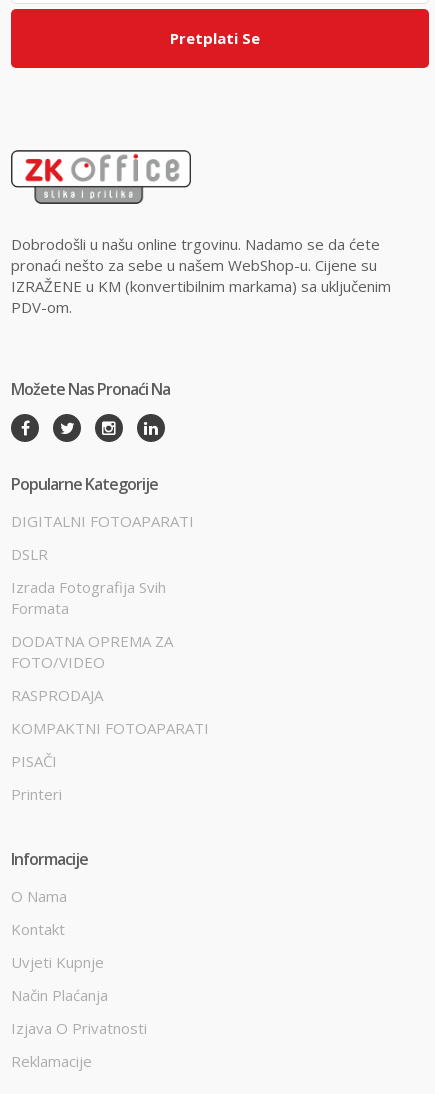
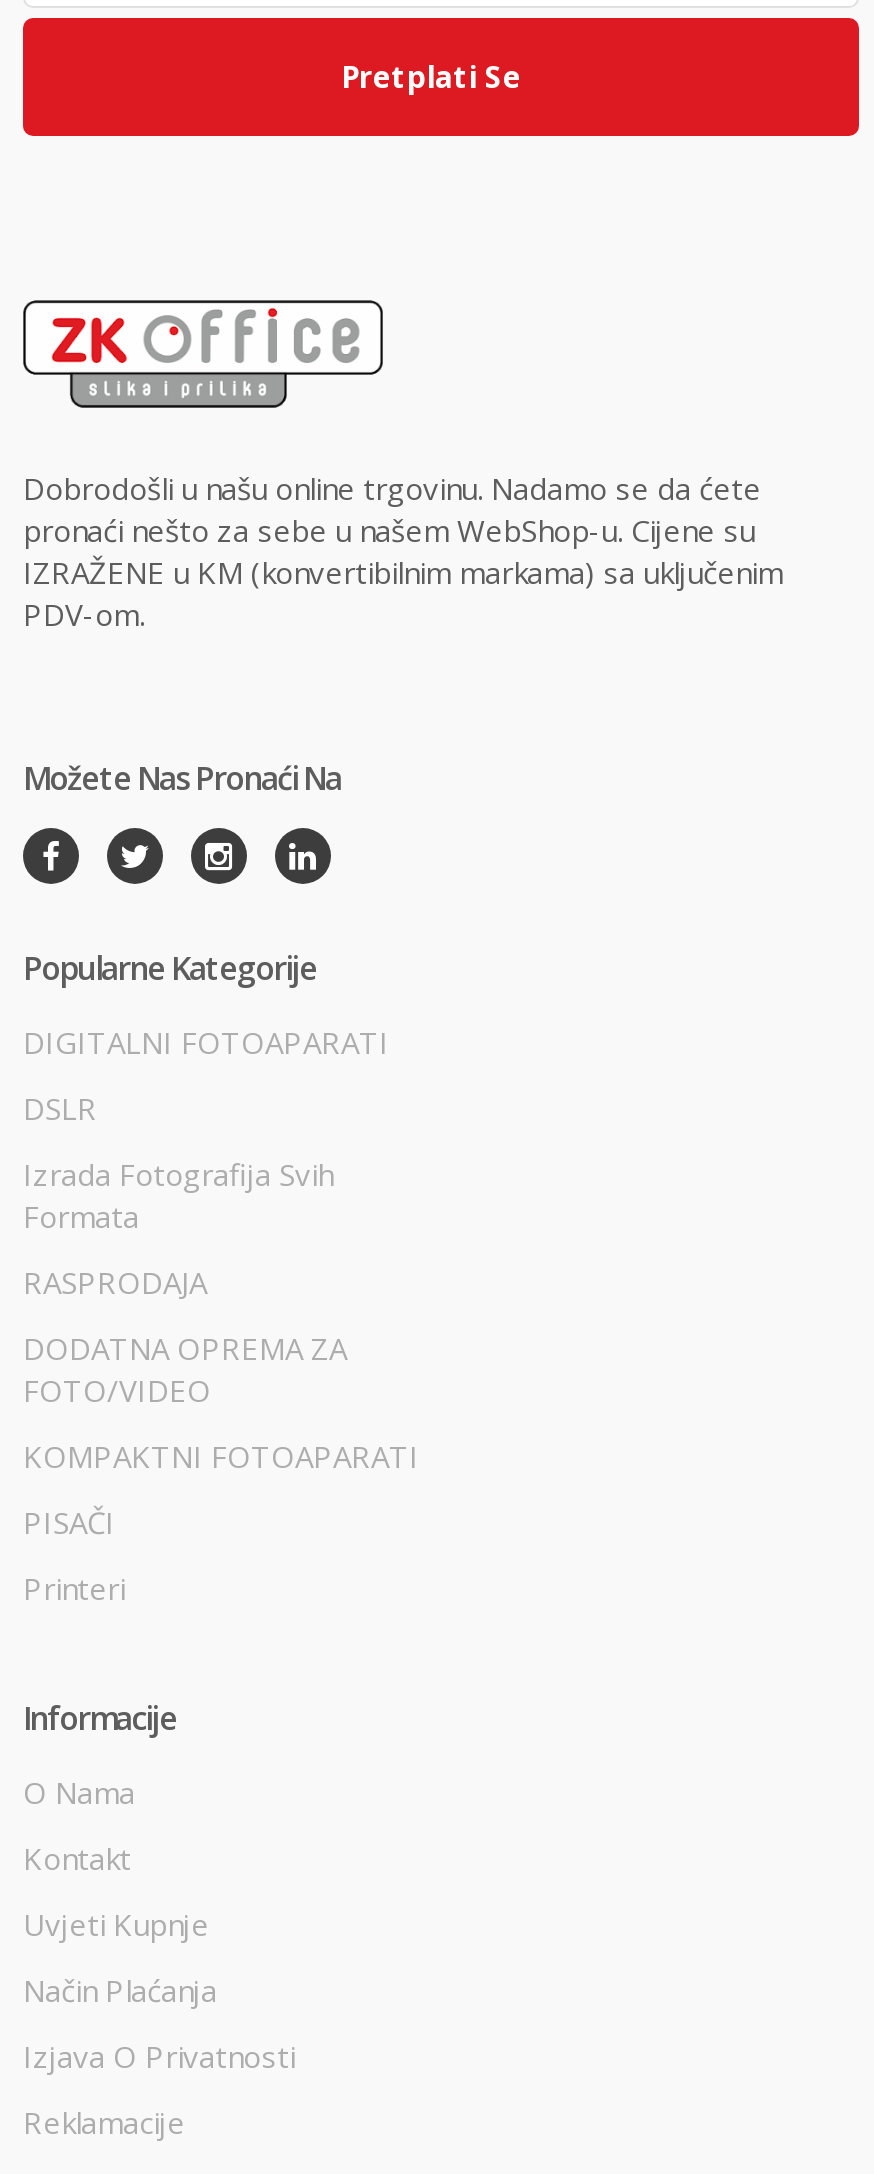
moved [11,631,173,672] -> [23,1328,347,1410]: DODATNA OPREMA ZA | FOTO/VIDEO
moved [11,685,103,705] -> [23,1262,207,1302]: RASPRODAJA

